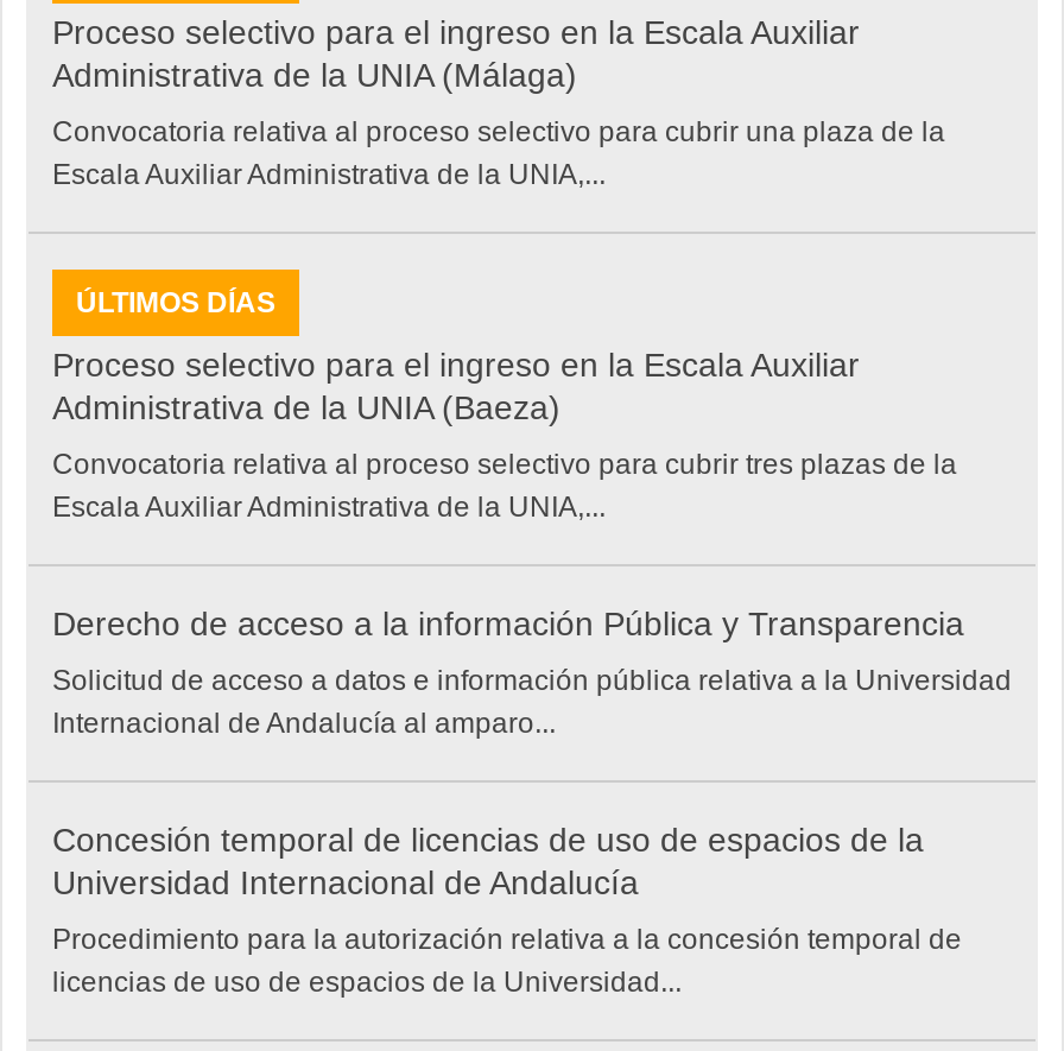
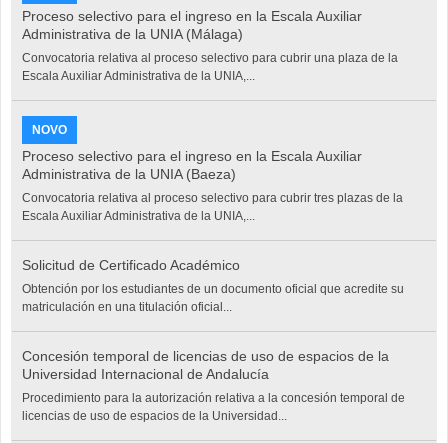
[76,286,275,319] ÚLTIMOS DÍAS -> [32,123,67,137] NOVO
[52,604,964,642] Derecho de acceso a la información Pública y Transparencia -> [22,257,240,273] Solicitud de Certificado Académico
[52,664,1012,740] Solicitud de acceso a datos e información pública relativa a la Universidad | Internacional de Andalucía al amparo... -> [22,282,404,314] Obtención por los estudiantes de un documento oficial que acredite su | matriculación en una titulación oficial...

